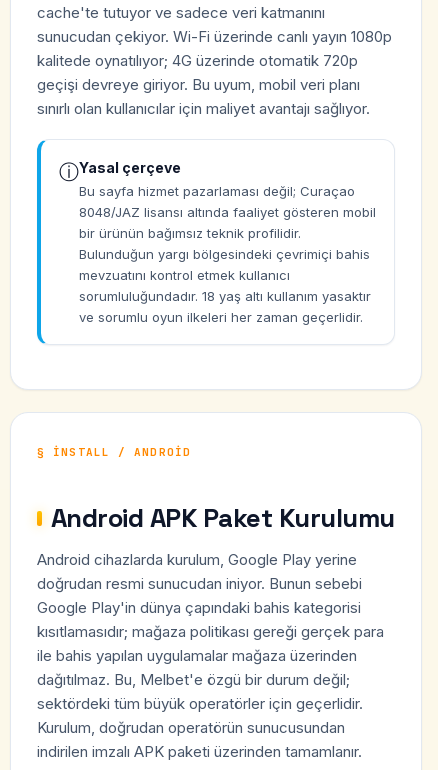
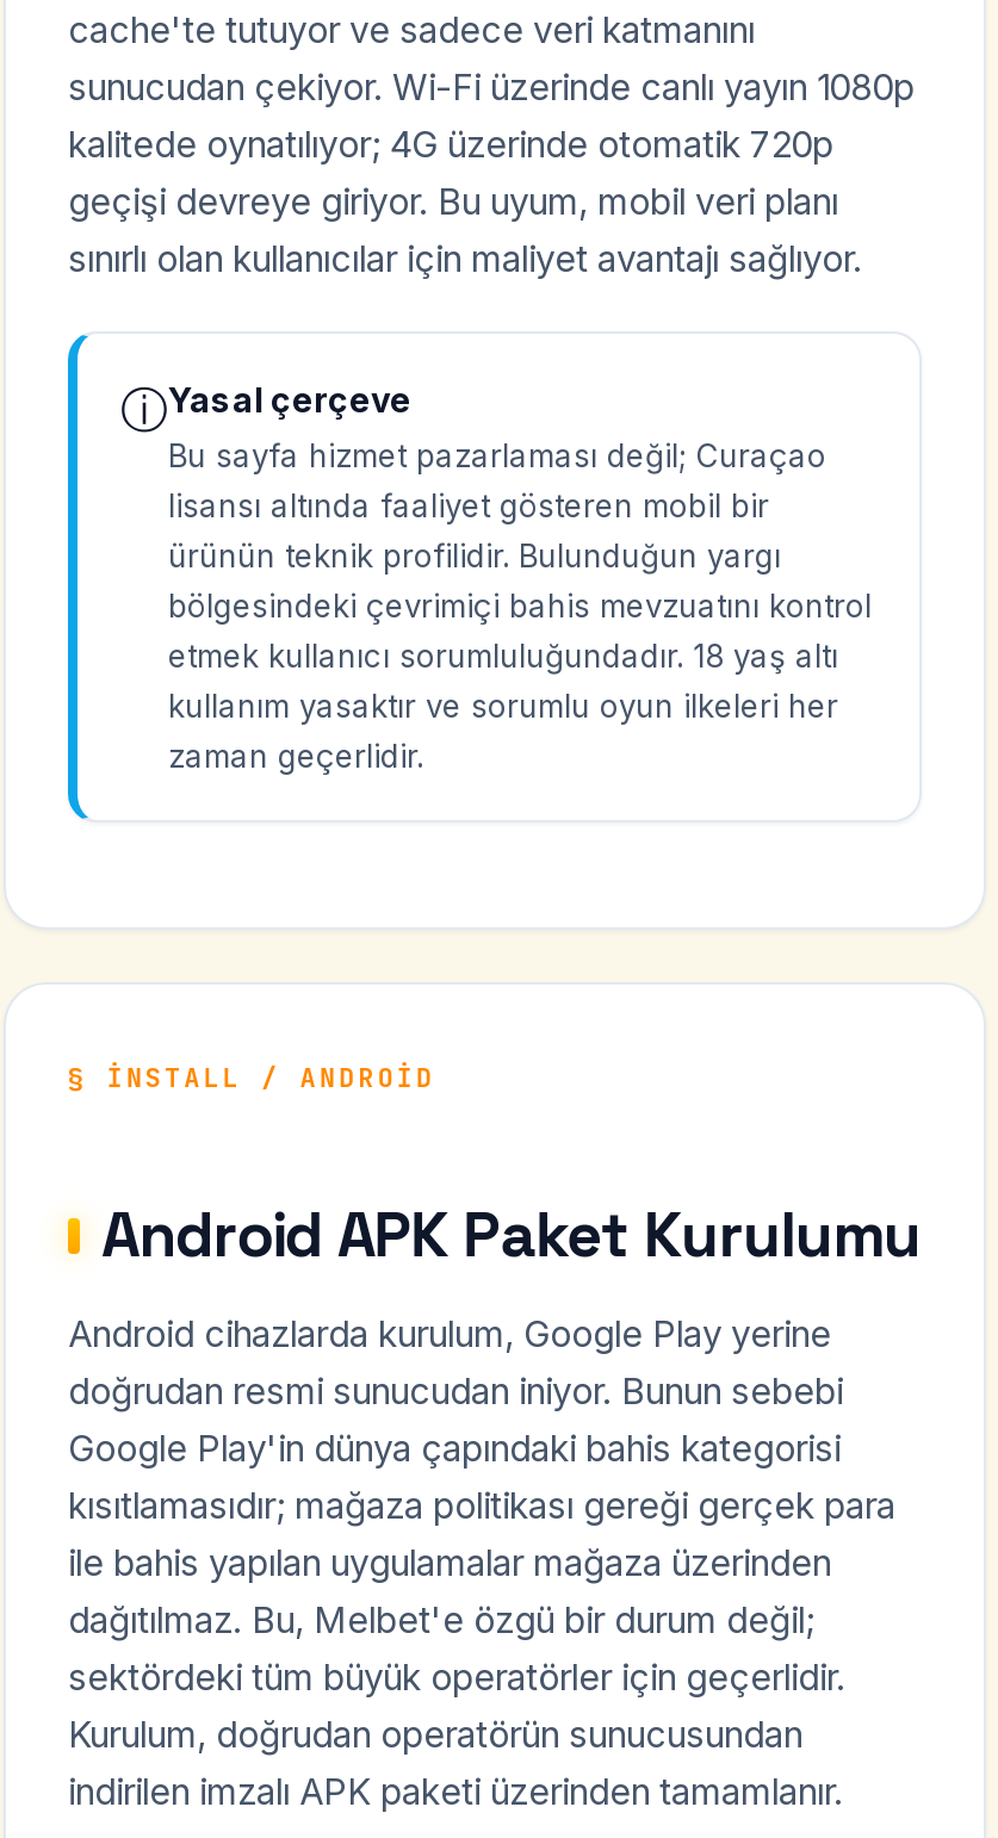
[79,204,376,325] 8048/JAZ lisansı altında faaliyet gösteren mobil | bir ürünün bağımsız teknik profilidir. | Bulunduğun yargı bölgesindeki çevrimiçi bahis | mevzuatını kontrol etmek kullanıcı | sorumluluğundadır. 18 yaş altı kullanım yasaktır | ve sorumlu oyun ilkeleri her zaman geçerlidir. -> [168,487,872,775] lisansı altında faaliyet gösteren mobil bir | ürünün teknik profilidir. Bulunduğun yargı | bölgesindeki çevrimiçi bahis mevzuatını kontrol | etmek kullanıcı sorumluluğundadır. 18 yaş altı | kullanım yasaktır ve sorumlu oyun ilkeleri her | zaman geçerlidir.

